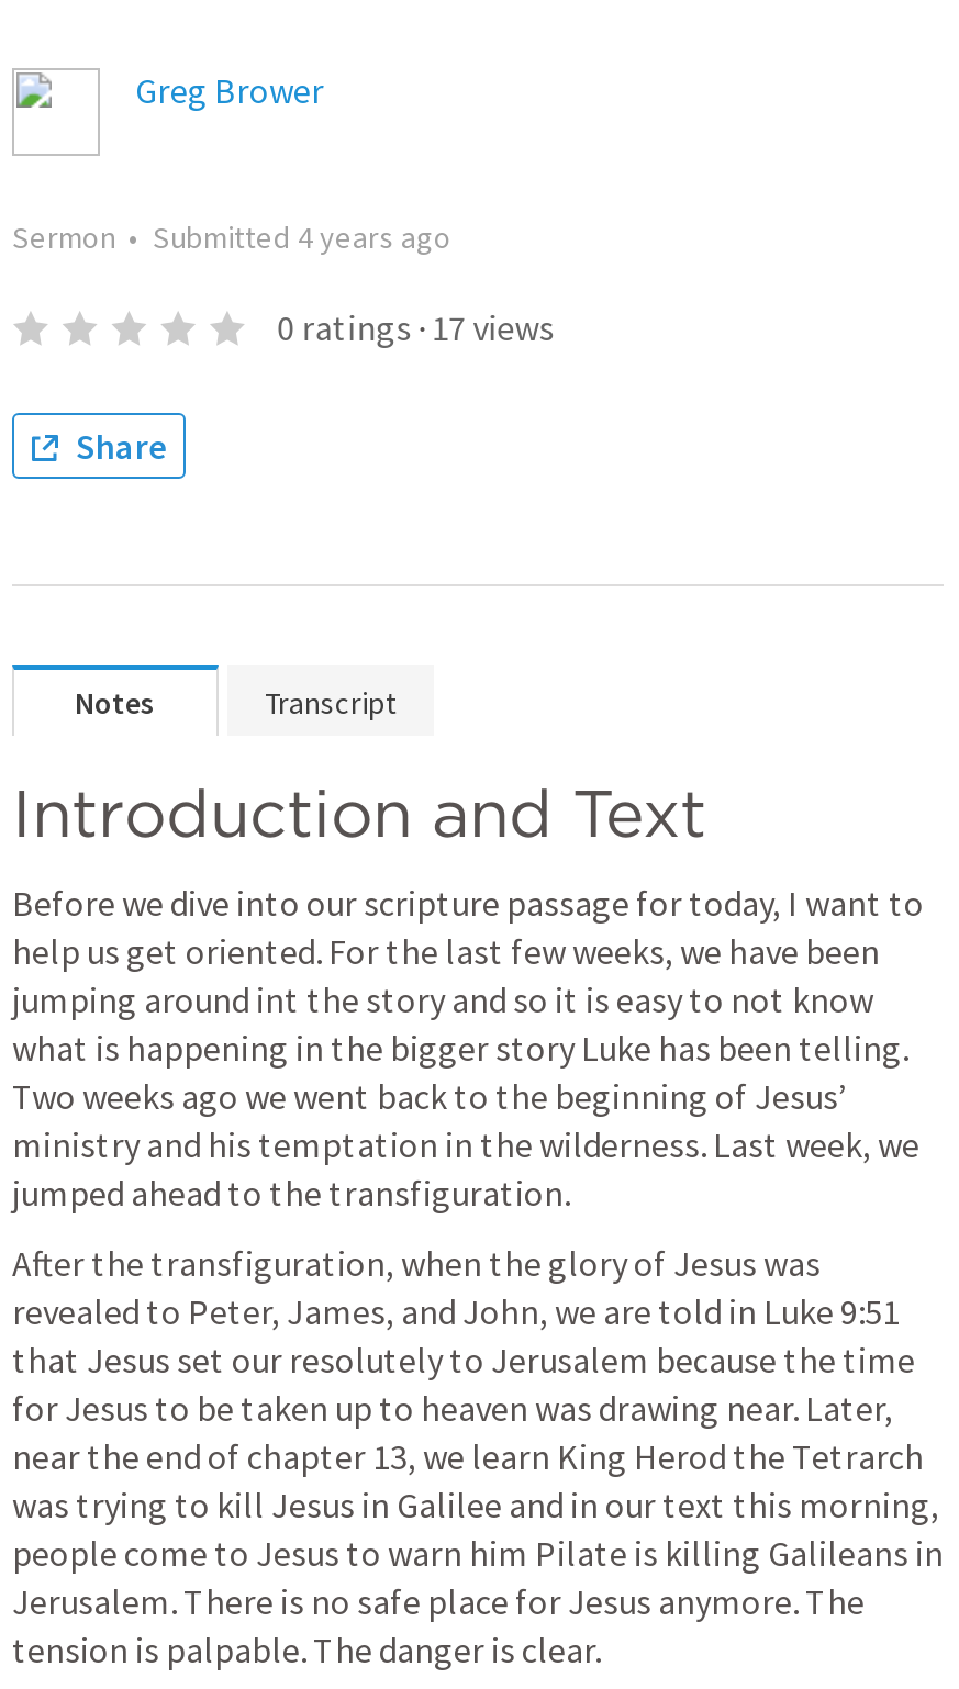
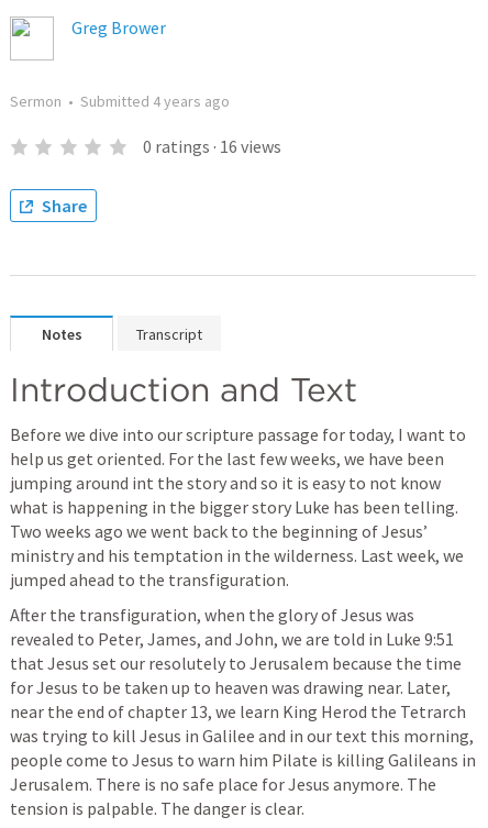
[277,305,554,349] 0 ratings · 17 views -> [143,135,281,157] 0 ratings · 16 views

